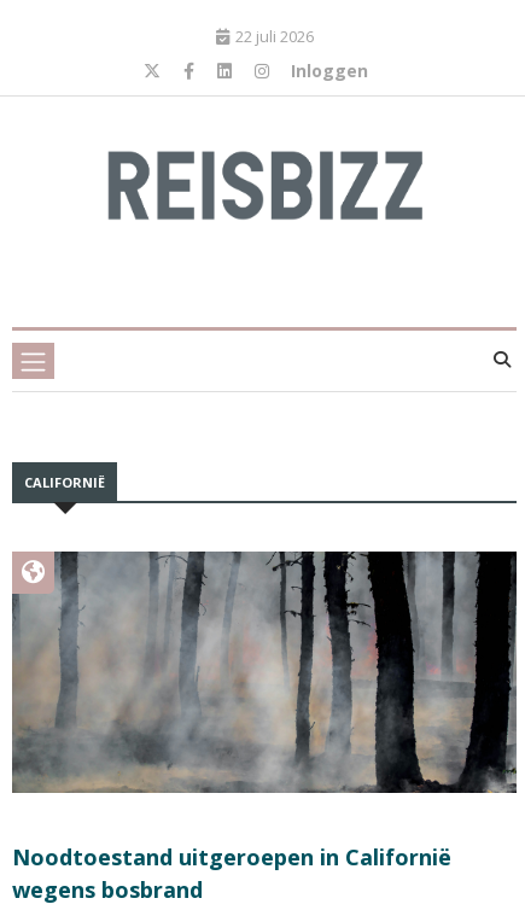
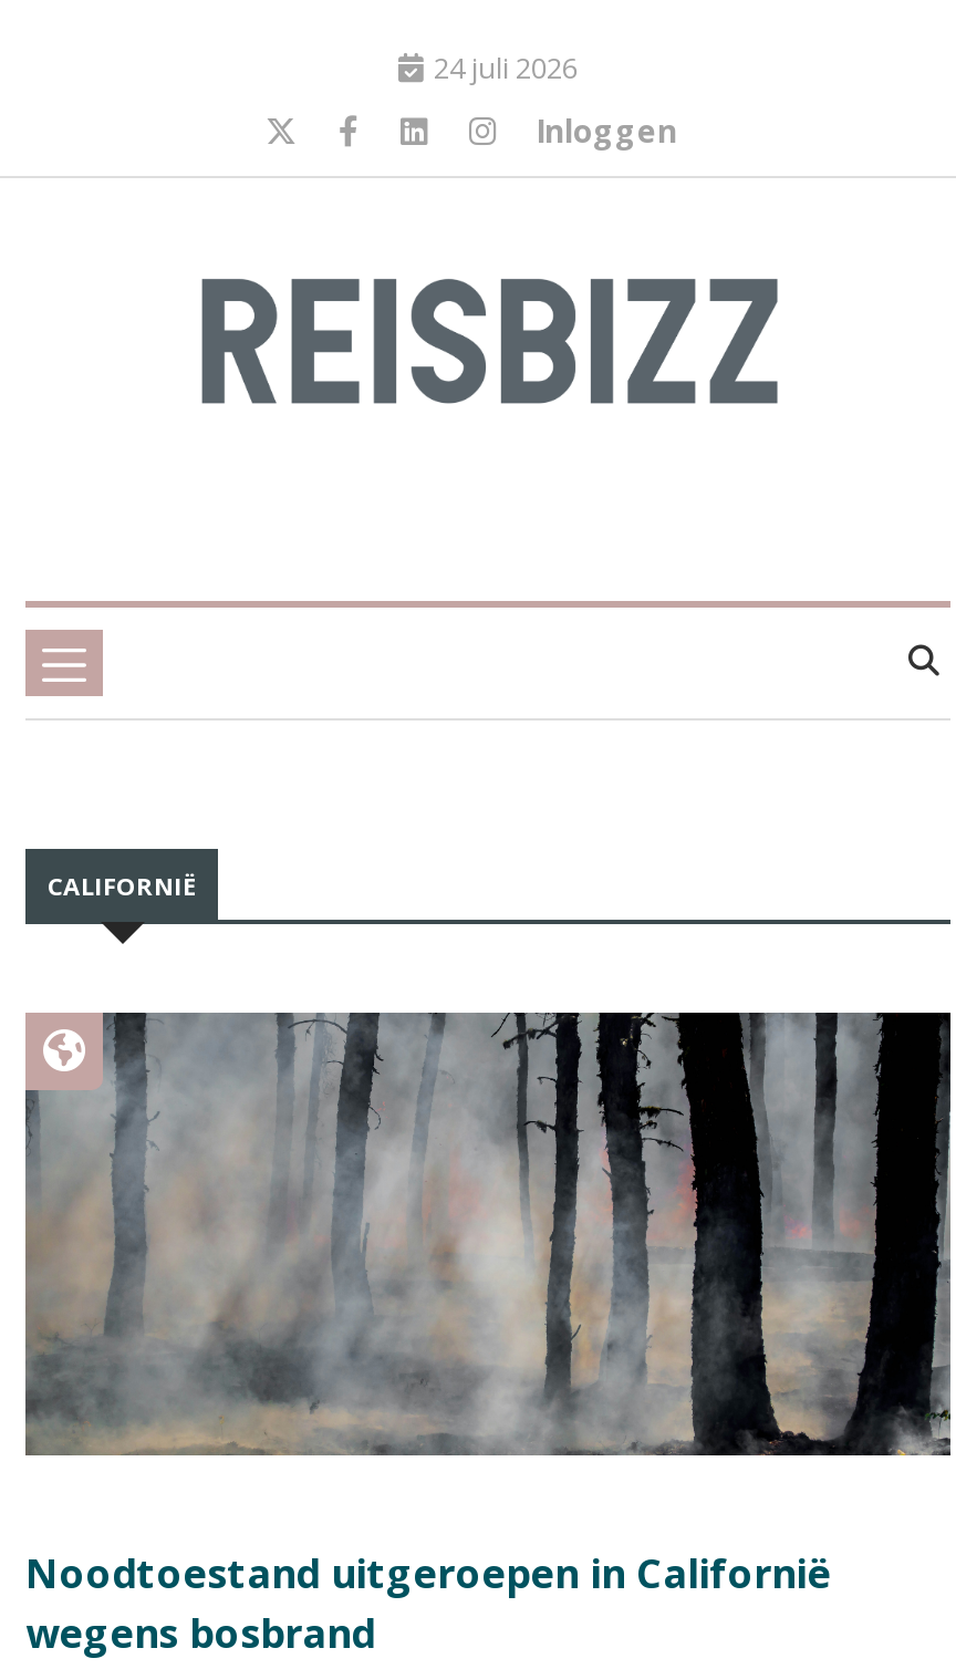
[235,25,313,47] 22 juli 2026 -> [434,48,578,87] 24 juli 2026

